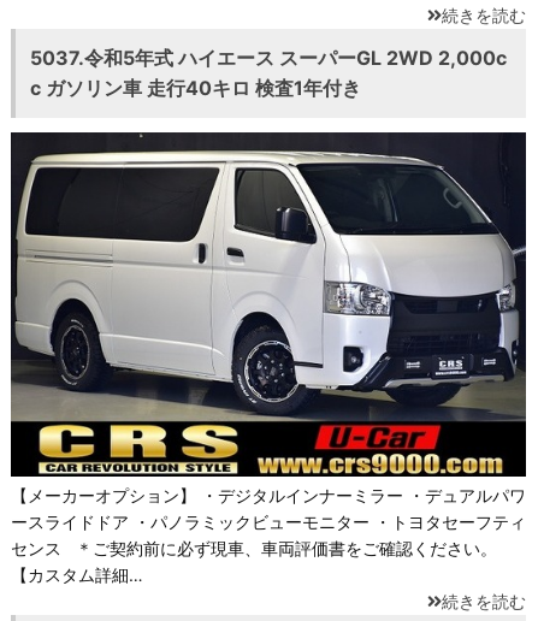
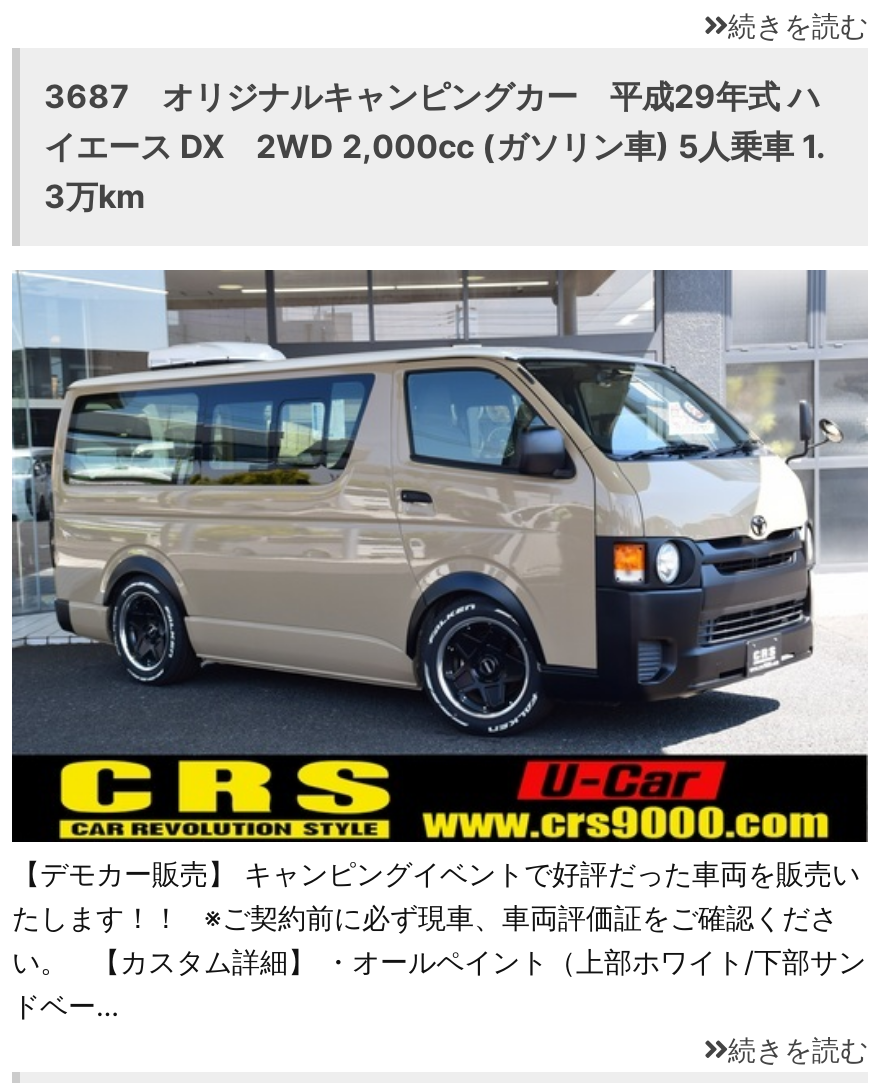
[30,45,507,99] 5037.令和5年式 ハイエース スーパーGL 2WD 2,000c | c ガソリン車 走行40キロ 検査1年付き -> [44,75,826,215] 3687 オリジナルキャンピングカー 平成29年式 ハ | イエース DX 2WD 2,000cc (ガソリン車) 5人乗車 1. | 3万km
[10,131,527,584] [image] | 【メーカーオプション】 ・デジタルインナーミラー ・デュアルパワ | ースライドドア ・パノラミックビューモニター ・トヨタセーフティ | センス ＊ご契約前に必ず現車、車両評価書をご確認ください。 | 【カスタム詳細… -> [10,270,868,1021] [image] | 【デモカー販売】 キャンピングイベントで好評だった車両を販売い | たします！！ ※ご契約前に必ず現車、車両評価証をご確認くださ | い。 【カスタム詳細】 ・オールペイント（上部ホワイト/下部サン | ドベー…

